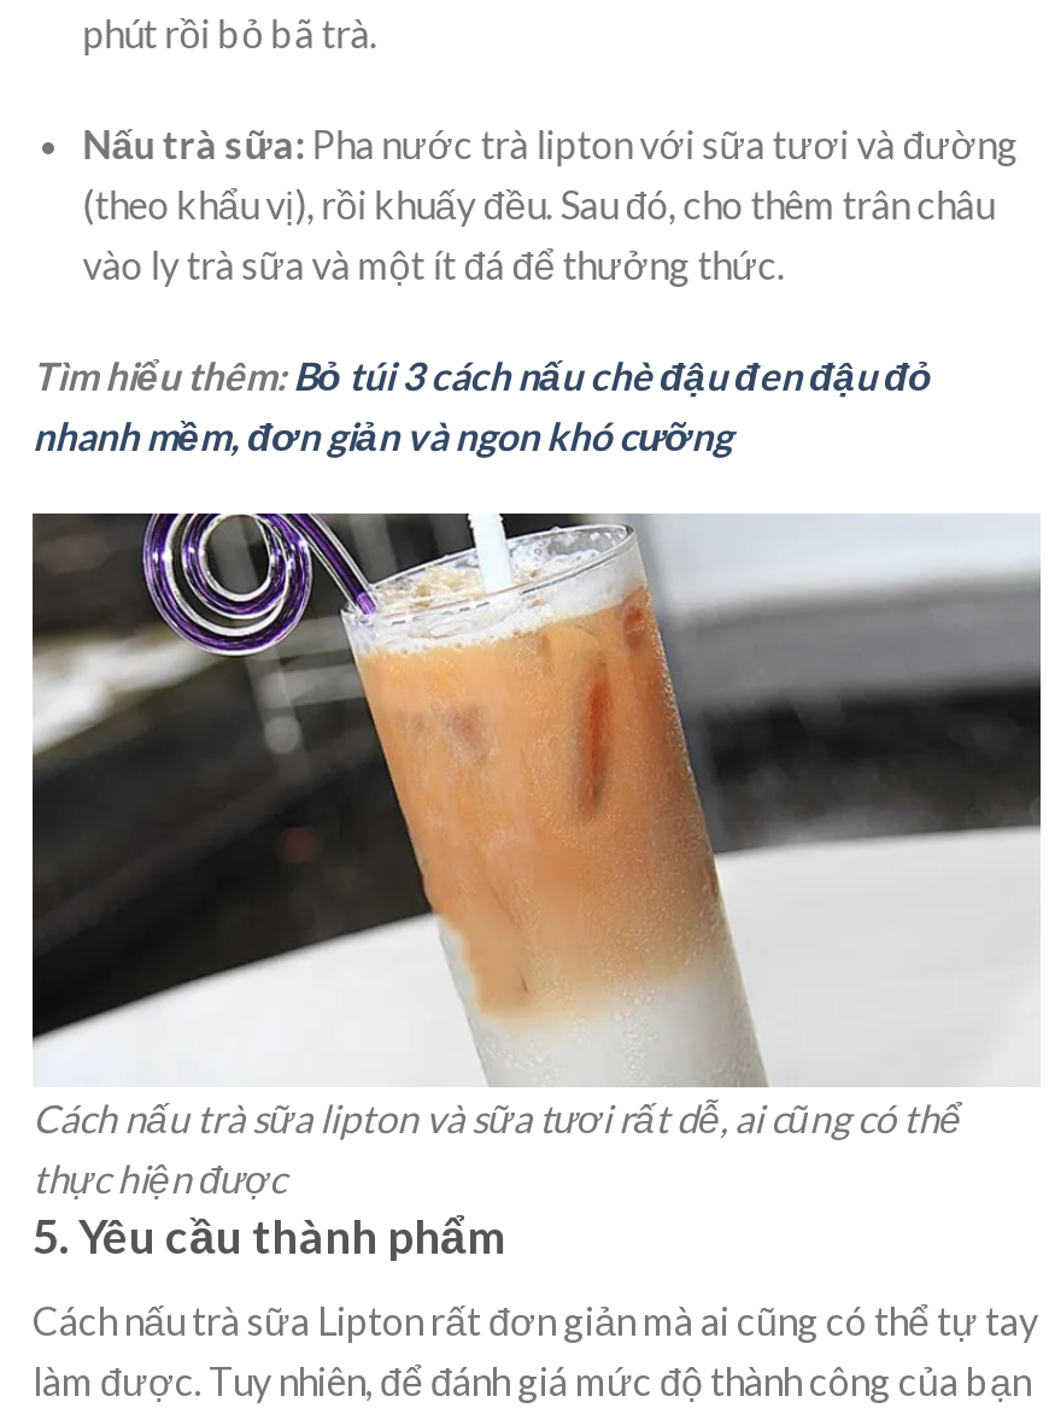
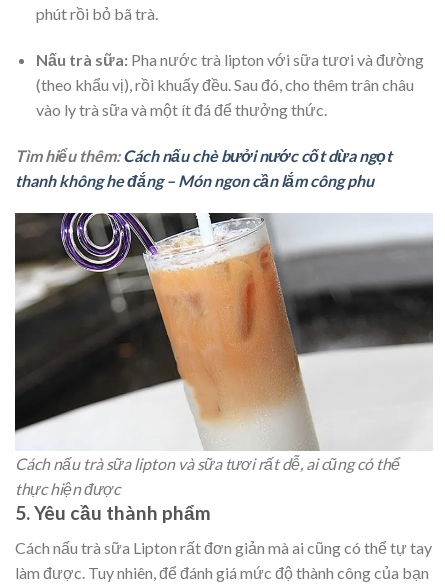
[33,351,932,457] Tìm hiểu thêm: Bỏ túi 3 cách nấu chè đậu đen đậu đỏ | nhanh mềm, đơn giản và ngon khó cưỡng -> [15,146,392,190] Tìm hiểu thêm: Cách nấu chè bưởi nước cốt dừa ngọt | thanh không he đắng – Món ngon cần lắm công phu

